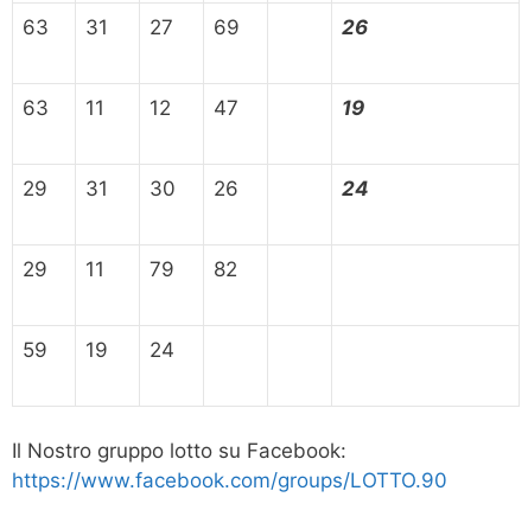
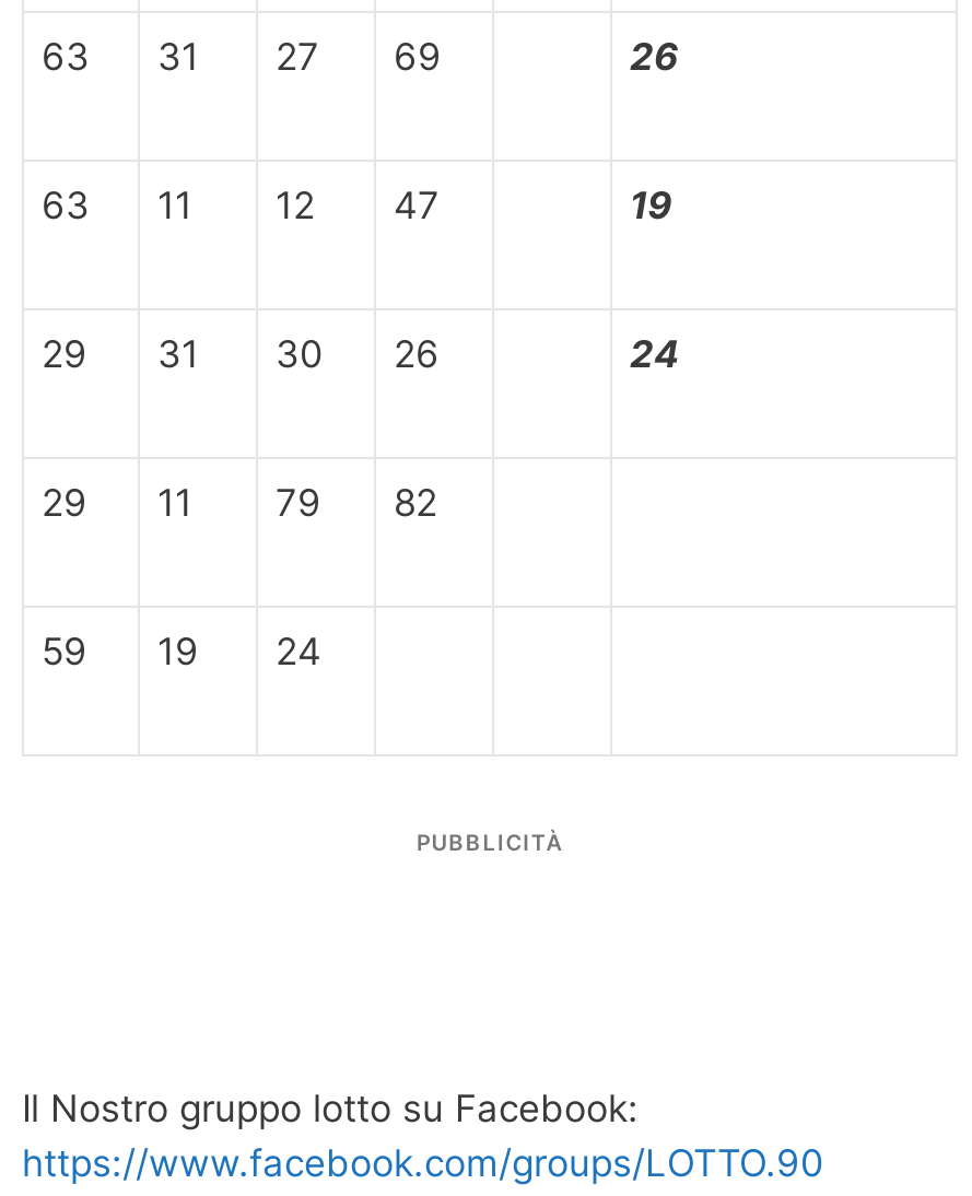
none -> [417,830,563,856] PUBBLICITÀ

